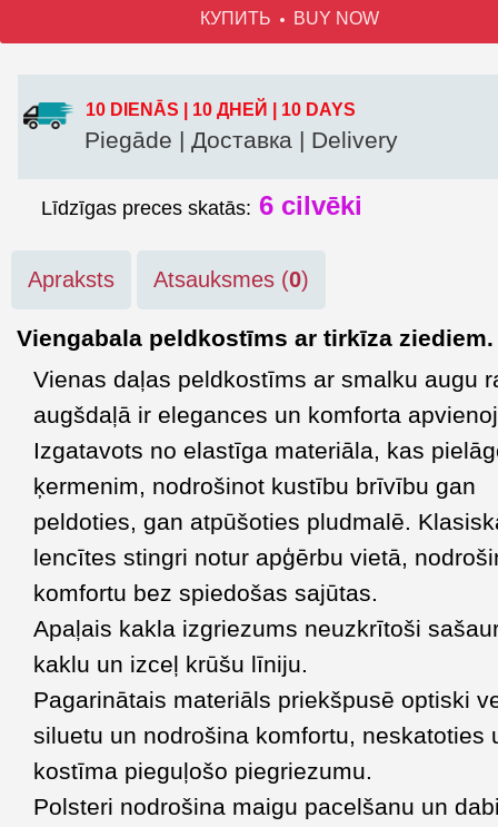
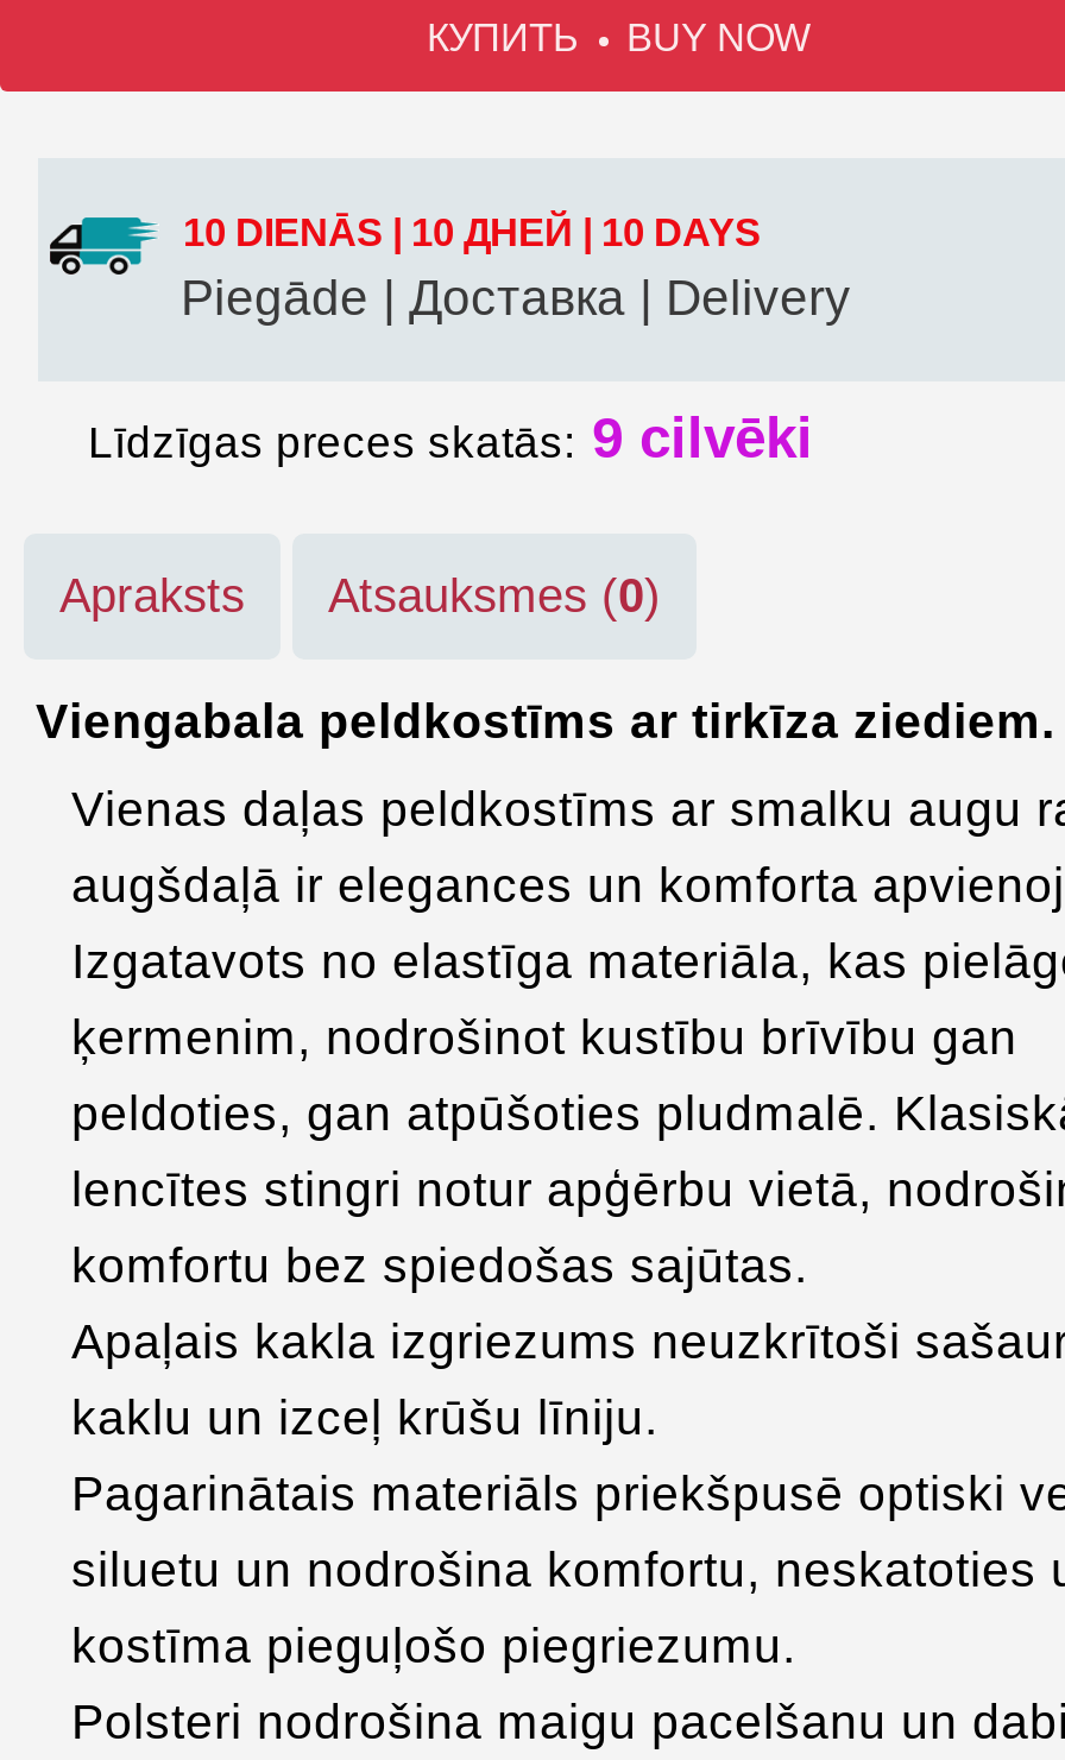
[36,190,362,220] Līdzīgas preces skatās: 6 cilvēki -> [76,405,813,469] Līdzīgas preces skatās: 9 cilvēki

